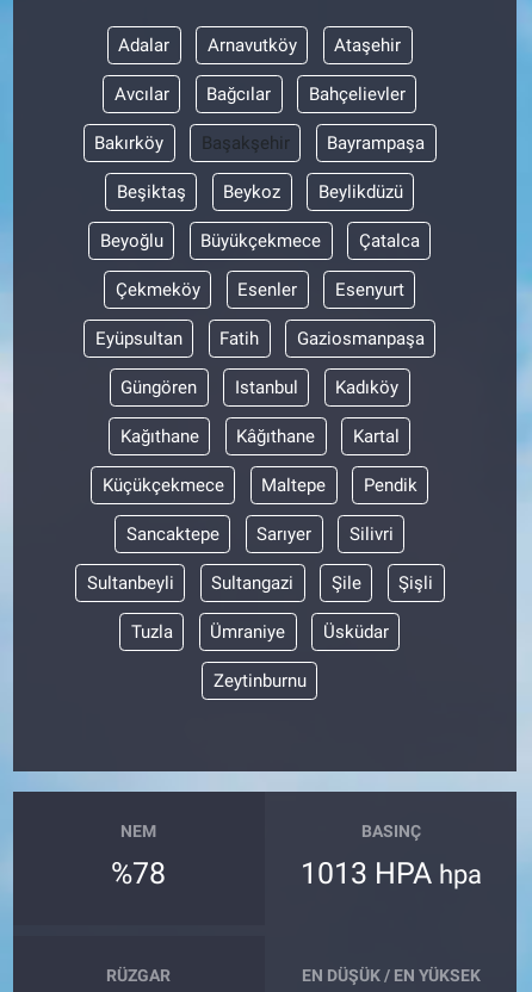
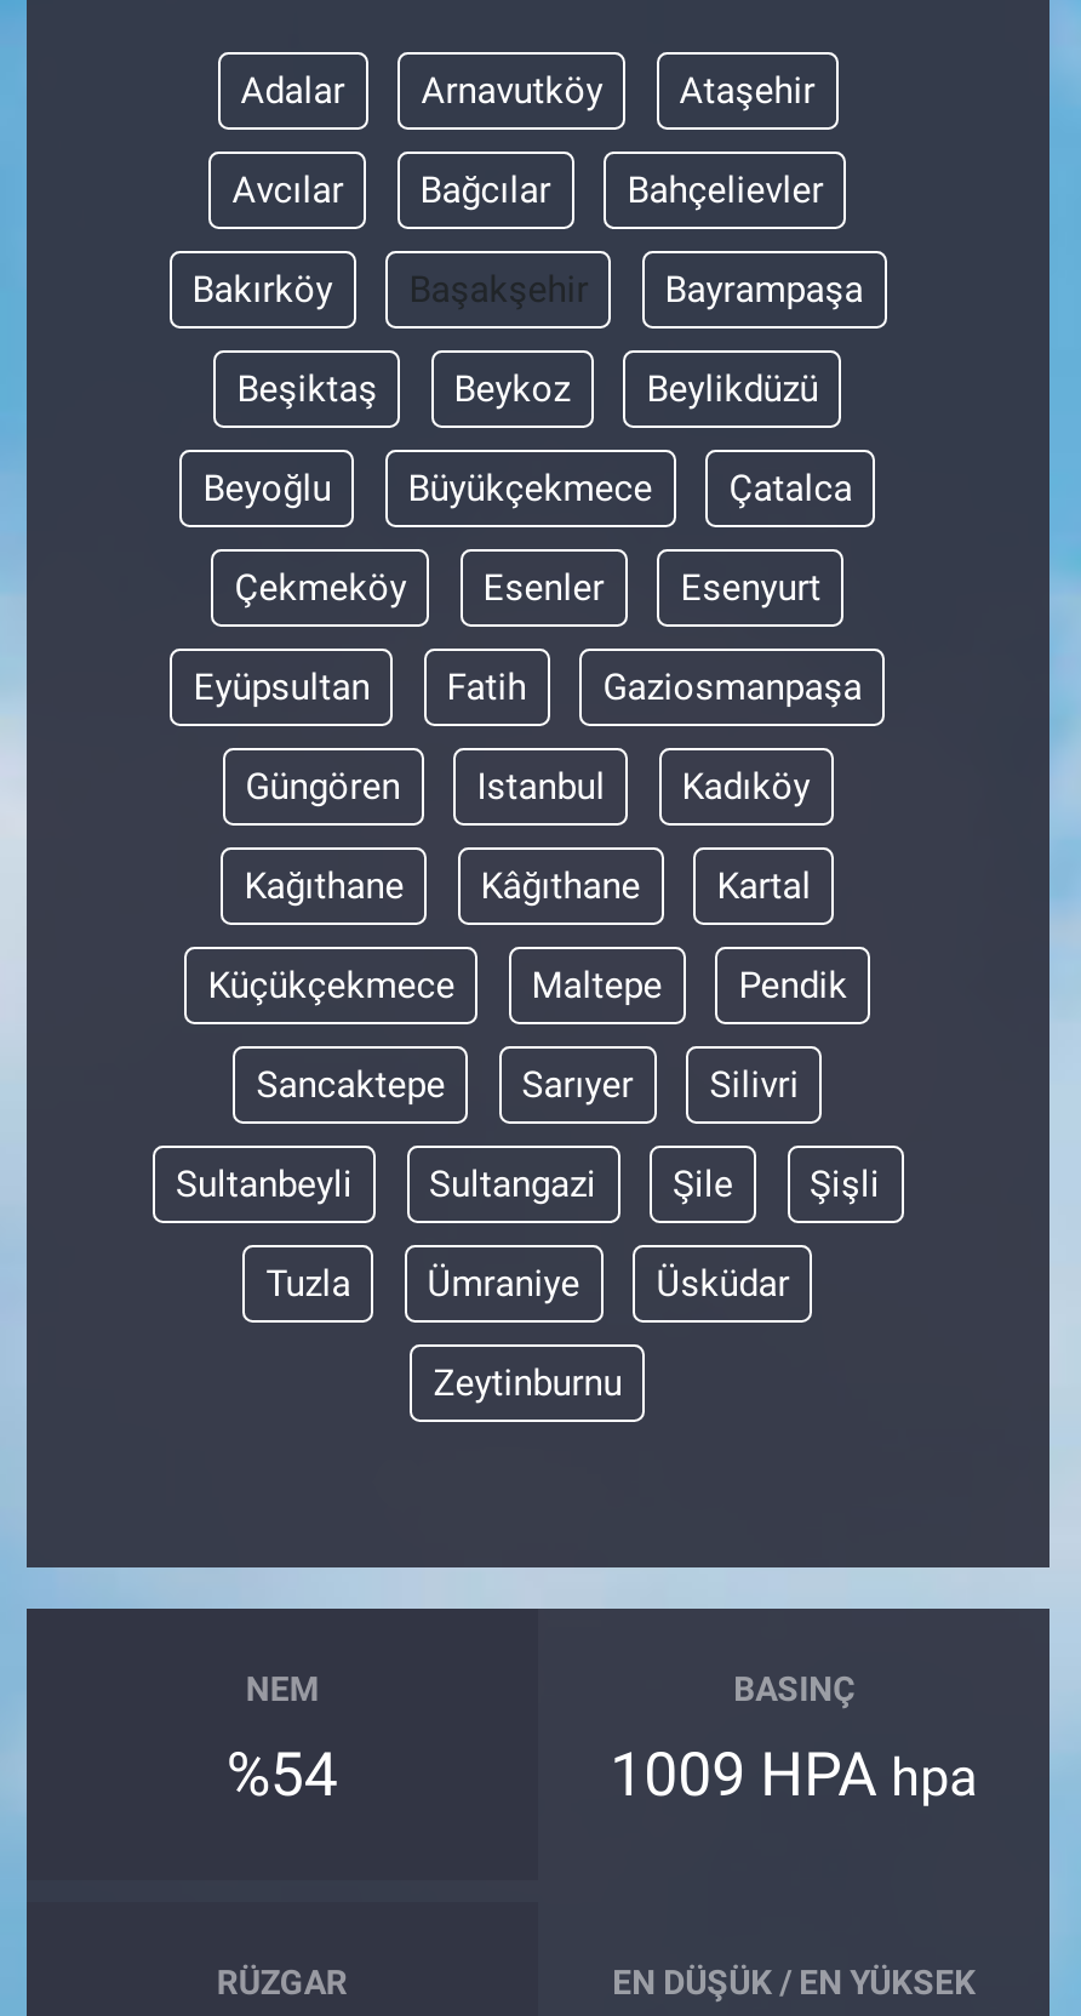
[111,855,166,890] %78 -> [226,1738,338,1809] %54
[300,855,481,890] 1013 HPA hpa -> [610,1738,978,1809] 1009 HPA hpa

